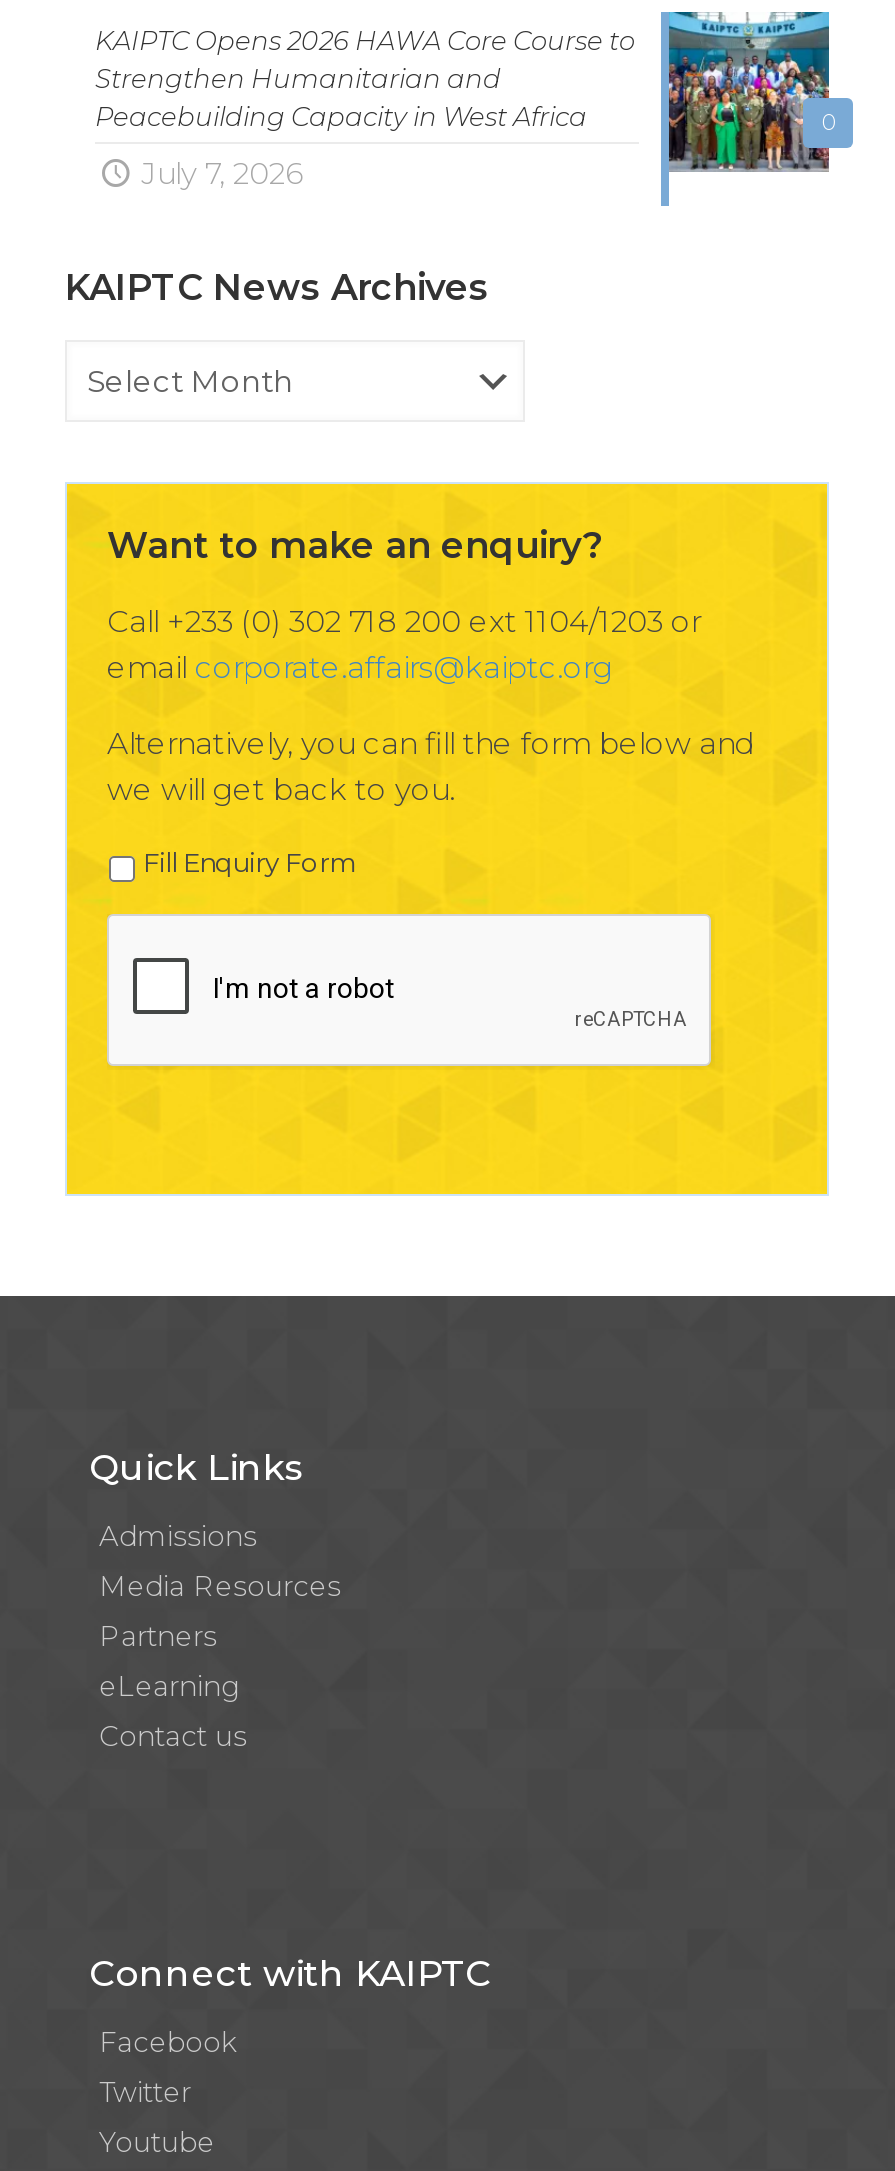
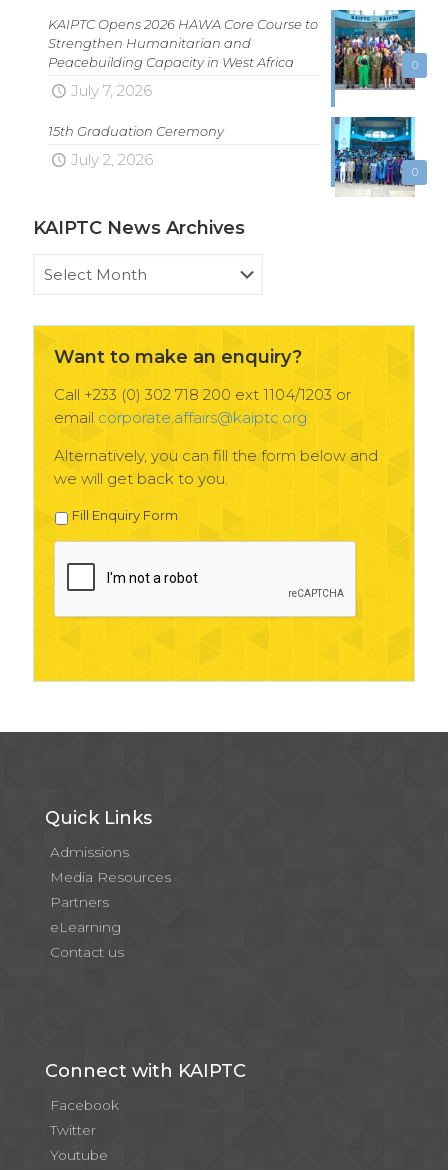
none -> [48,122,224,168] 15th Graduation Ceremony | July 2, 2026
none -> [332,116,417,197] [image] | 0

